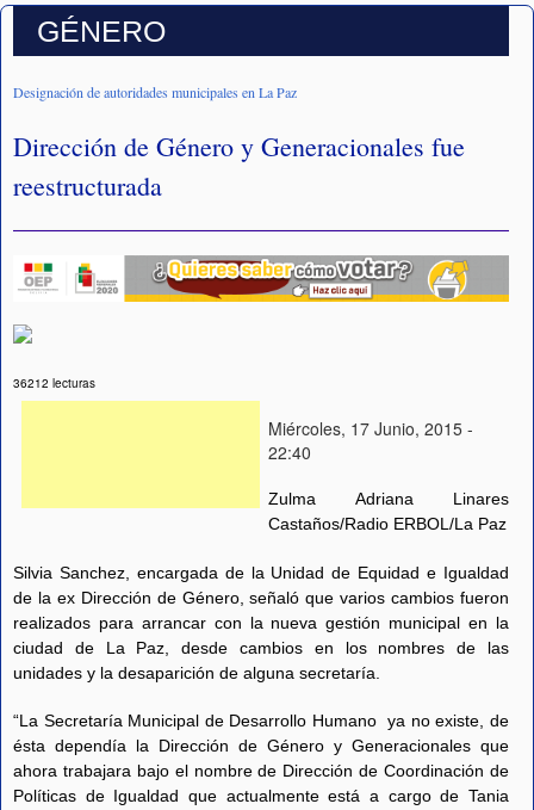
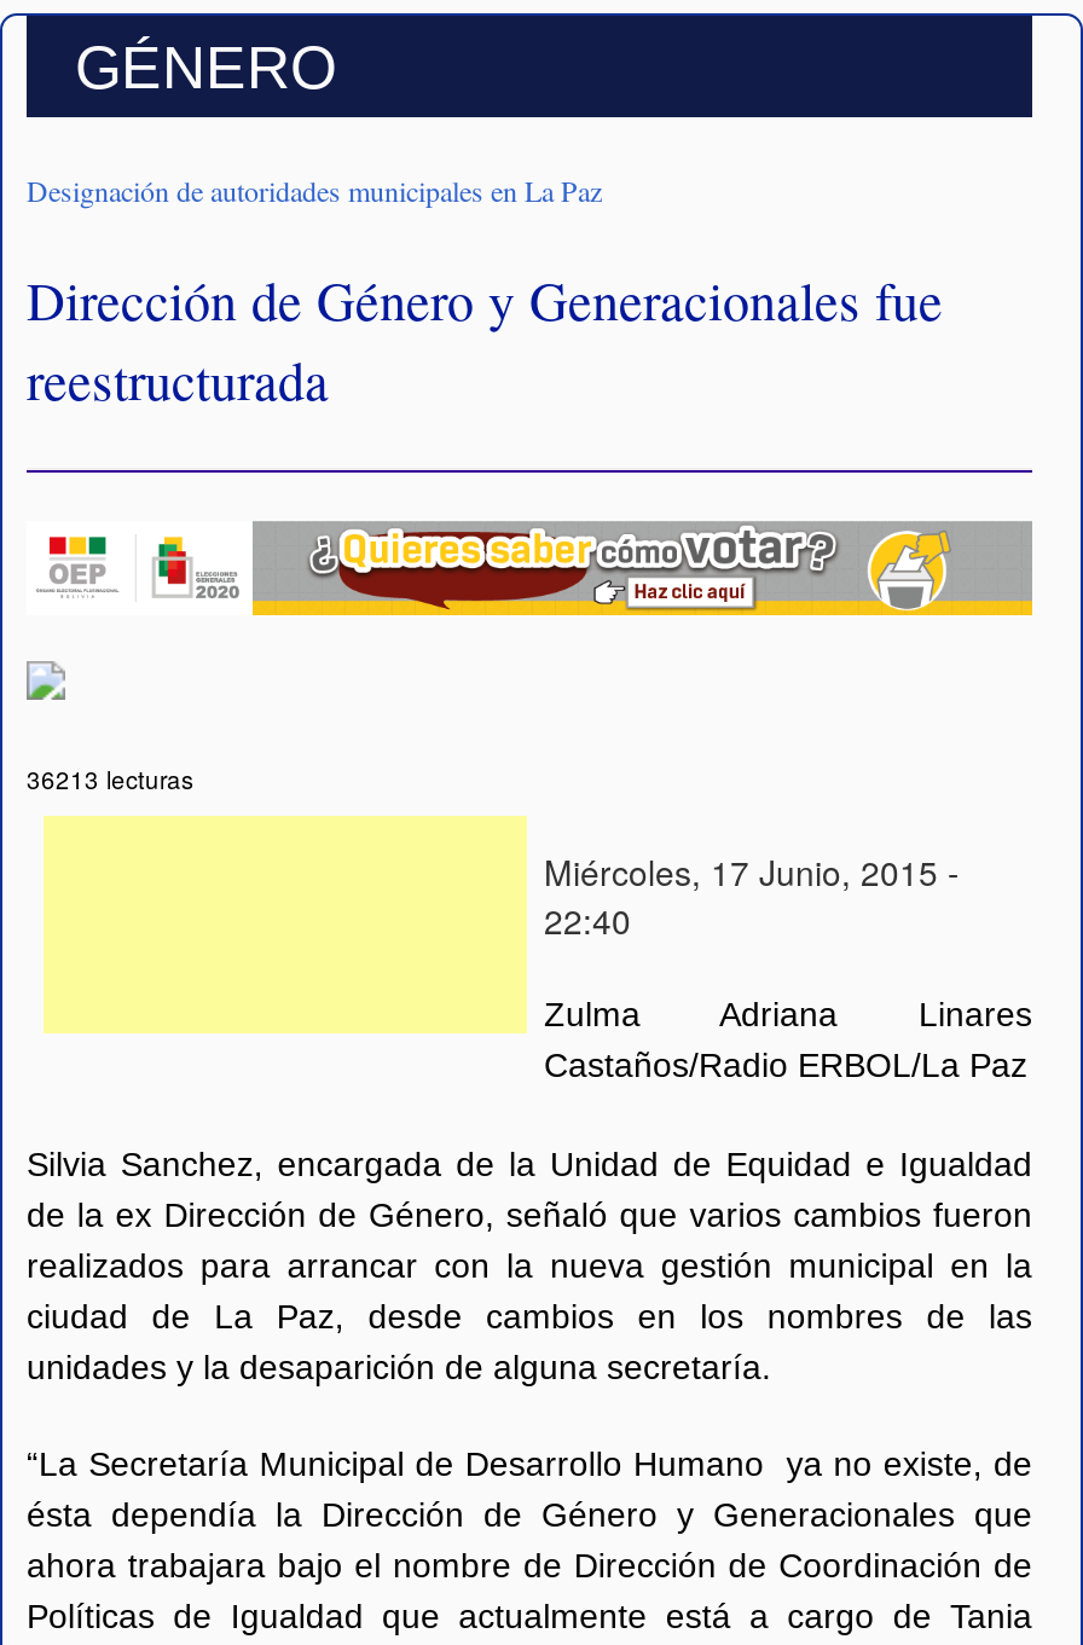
[13,375,95,391] 36212 lecturas -> [27,763,193,797] 36213 lecturas

